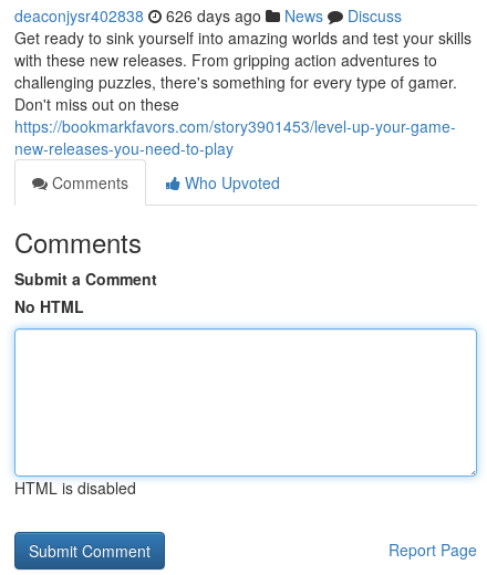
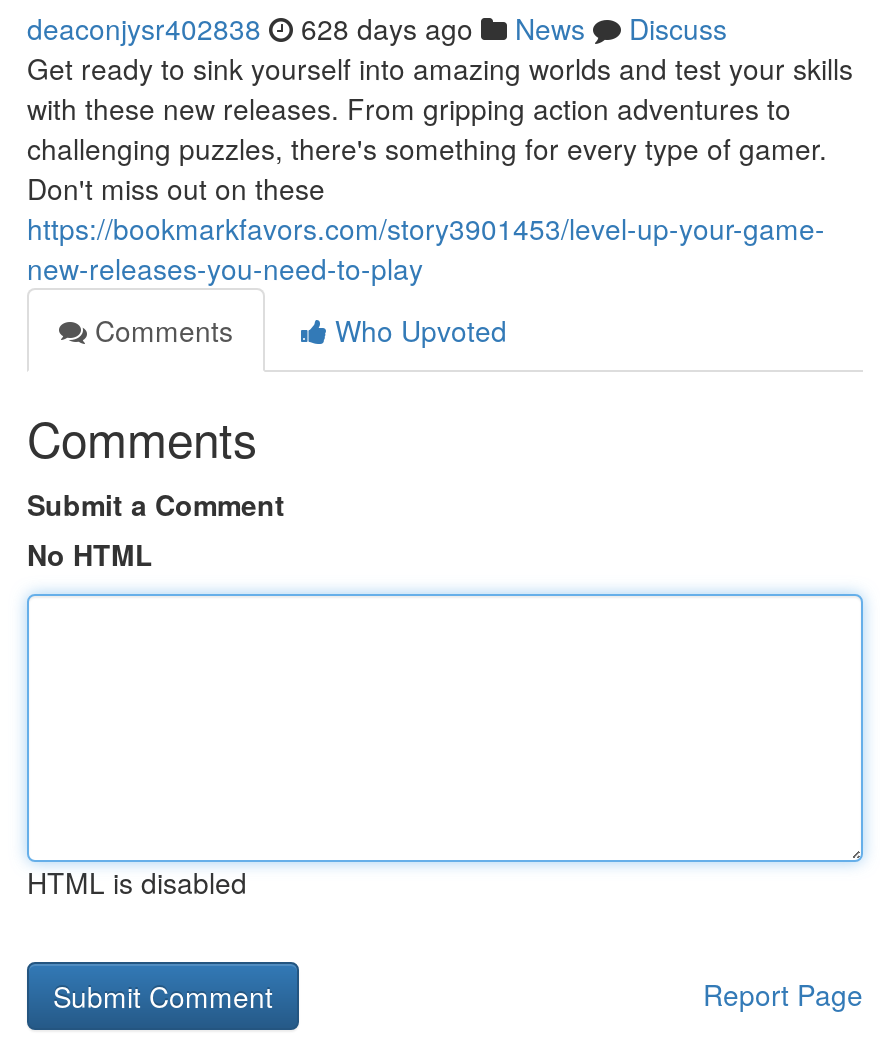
[14,4,402,27] deaconjysr402838 626 days ago News Discuss -> [27,8,727,48] deaconjysr402838 628 days ago News Discuss

